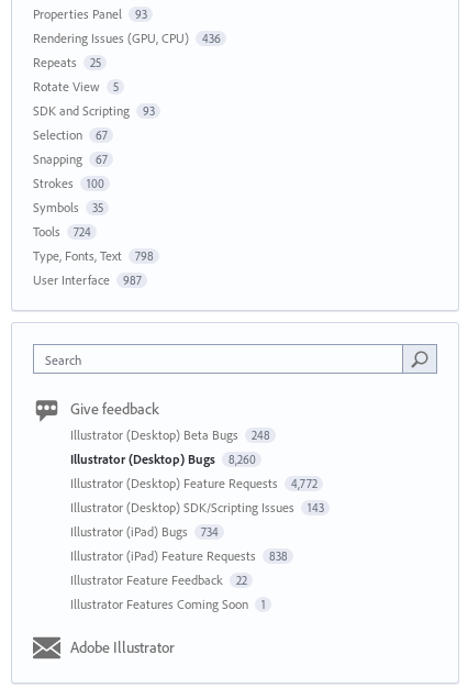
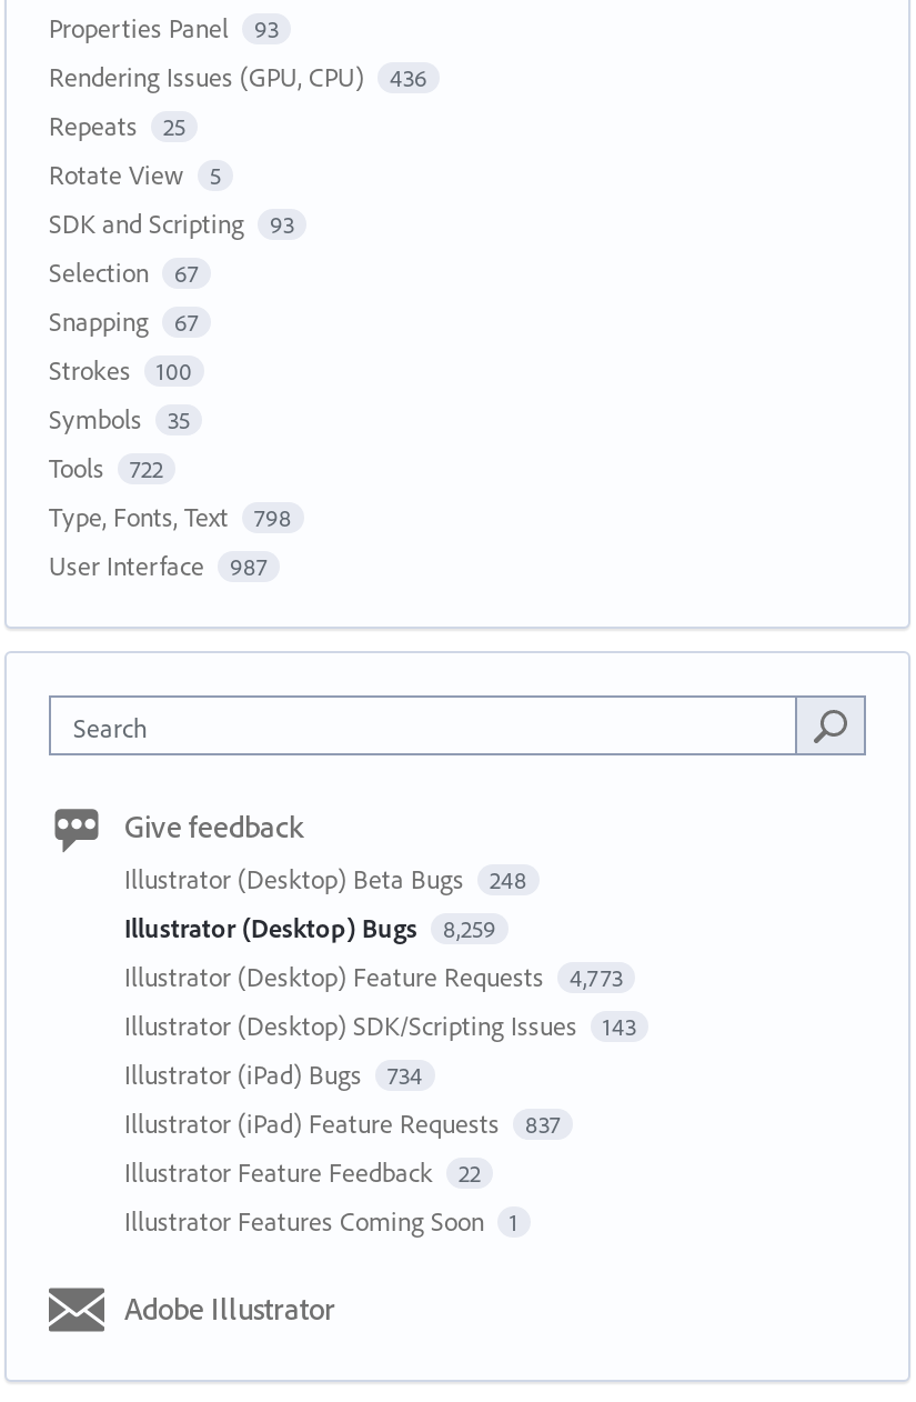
[33,223,91,240] Tools 724 -> [49,451,163,484] Tools 722
[70,451,255,467] Illustrator (Desktop) Bugs 8,260 -> [124,911,496,944] Illustrator (Desktop) Bugs 8,259
[70,475,317,491] Illustrator (Desktop) Feature Requests 4,772 -> [124,960,623,993] Illustrator (Desktop) Feature Requests 4,773
[70,547,287,564] Illustrator (iPad) Feature Requests 838 -> [124,1106,561,1140] Illustrator (iPad) Feature Requests 837

